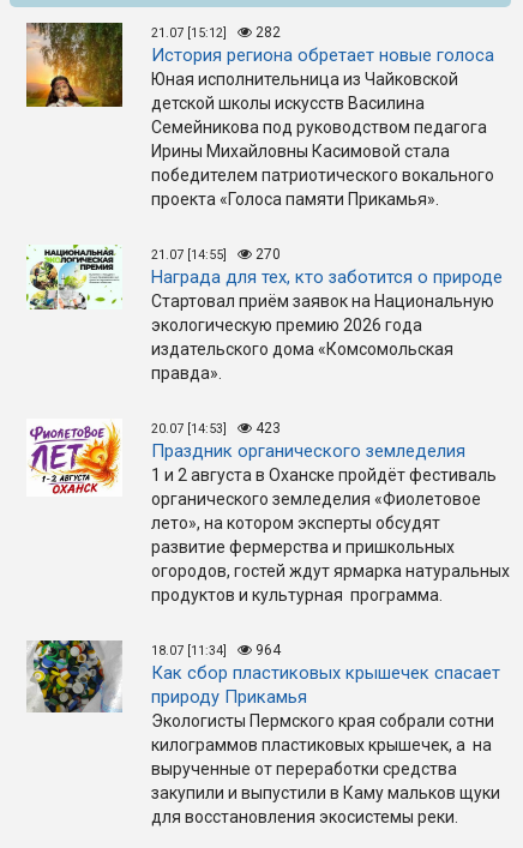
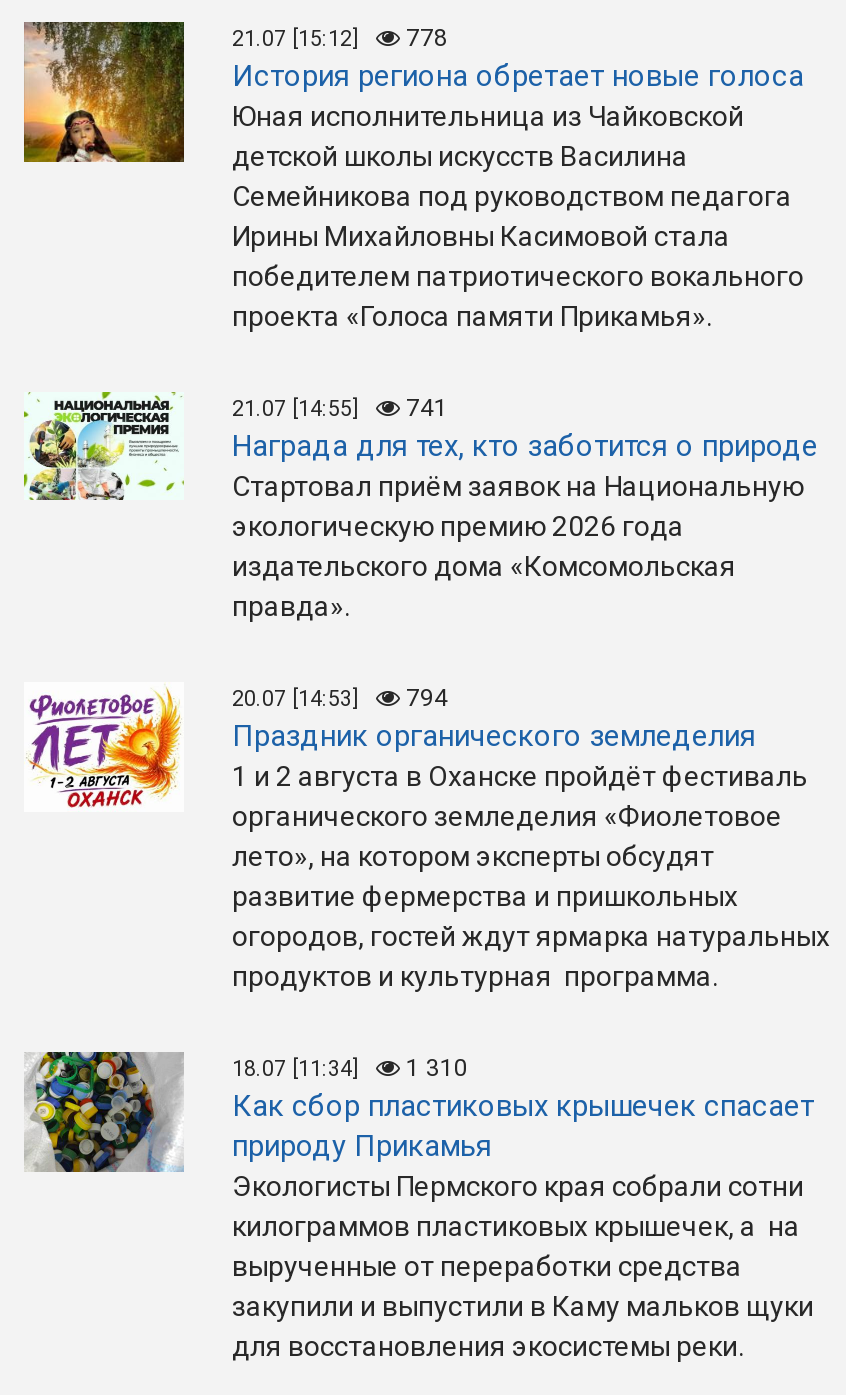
[151,24,281,41] 21.07 [15:12] 282 -> [232,24,448,52] 21.07 [15:12] 778
[151,246,281,263] 21.07 [14:55] 270 -> [232,394,448,422] 21.07 [14:55] 741
[151,420,281,437] 20.07 [14:53] 423 -> [232,684,448,712] 20.07 [14:53] 794
[151,642,281,658] 18.07 [11:34] 964 -> [232,1054,468,1082] 18.07 [11:34] 1 310

